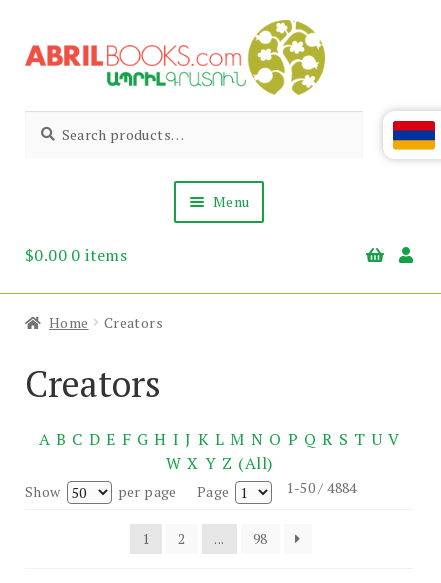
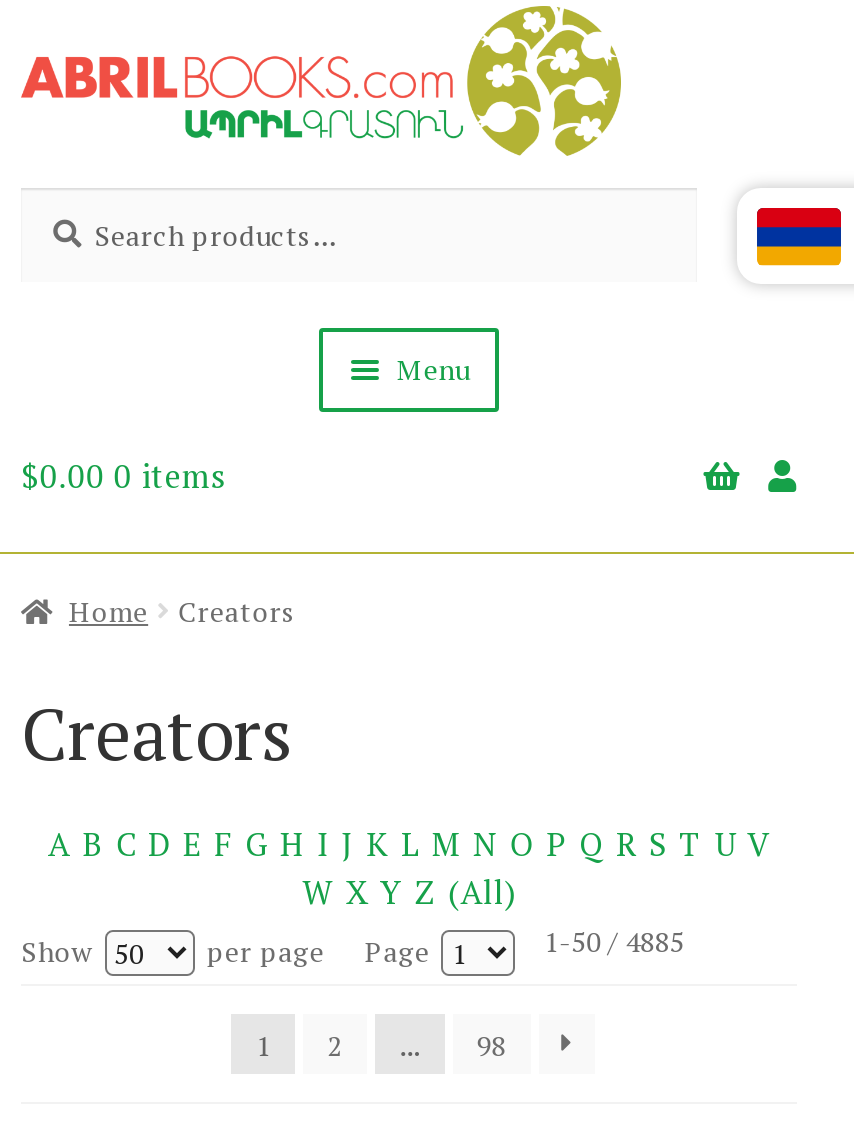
[286,478,357,497] 1-50 / 4884 -> [544,922,685,960] 1-50 / 4885

